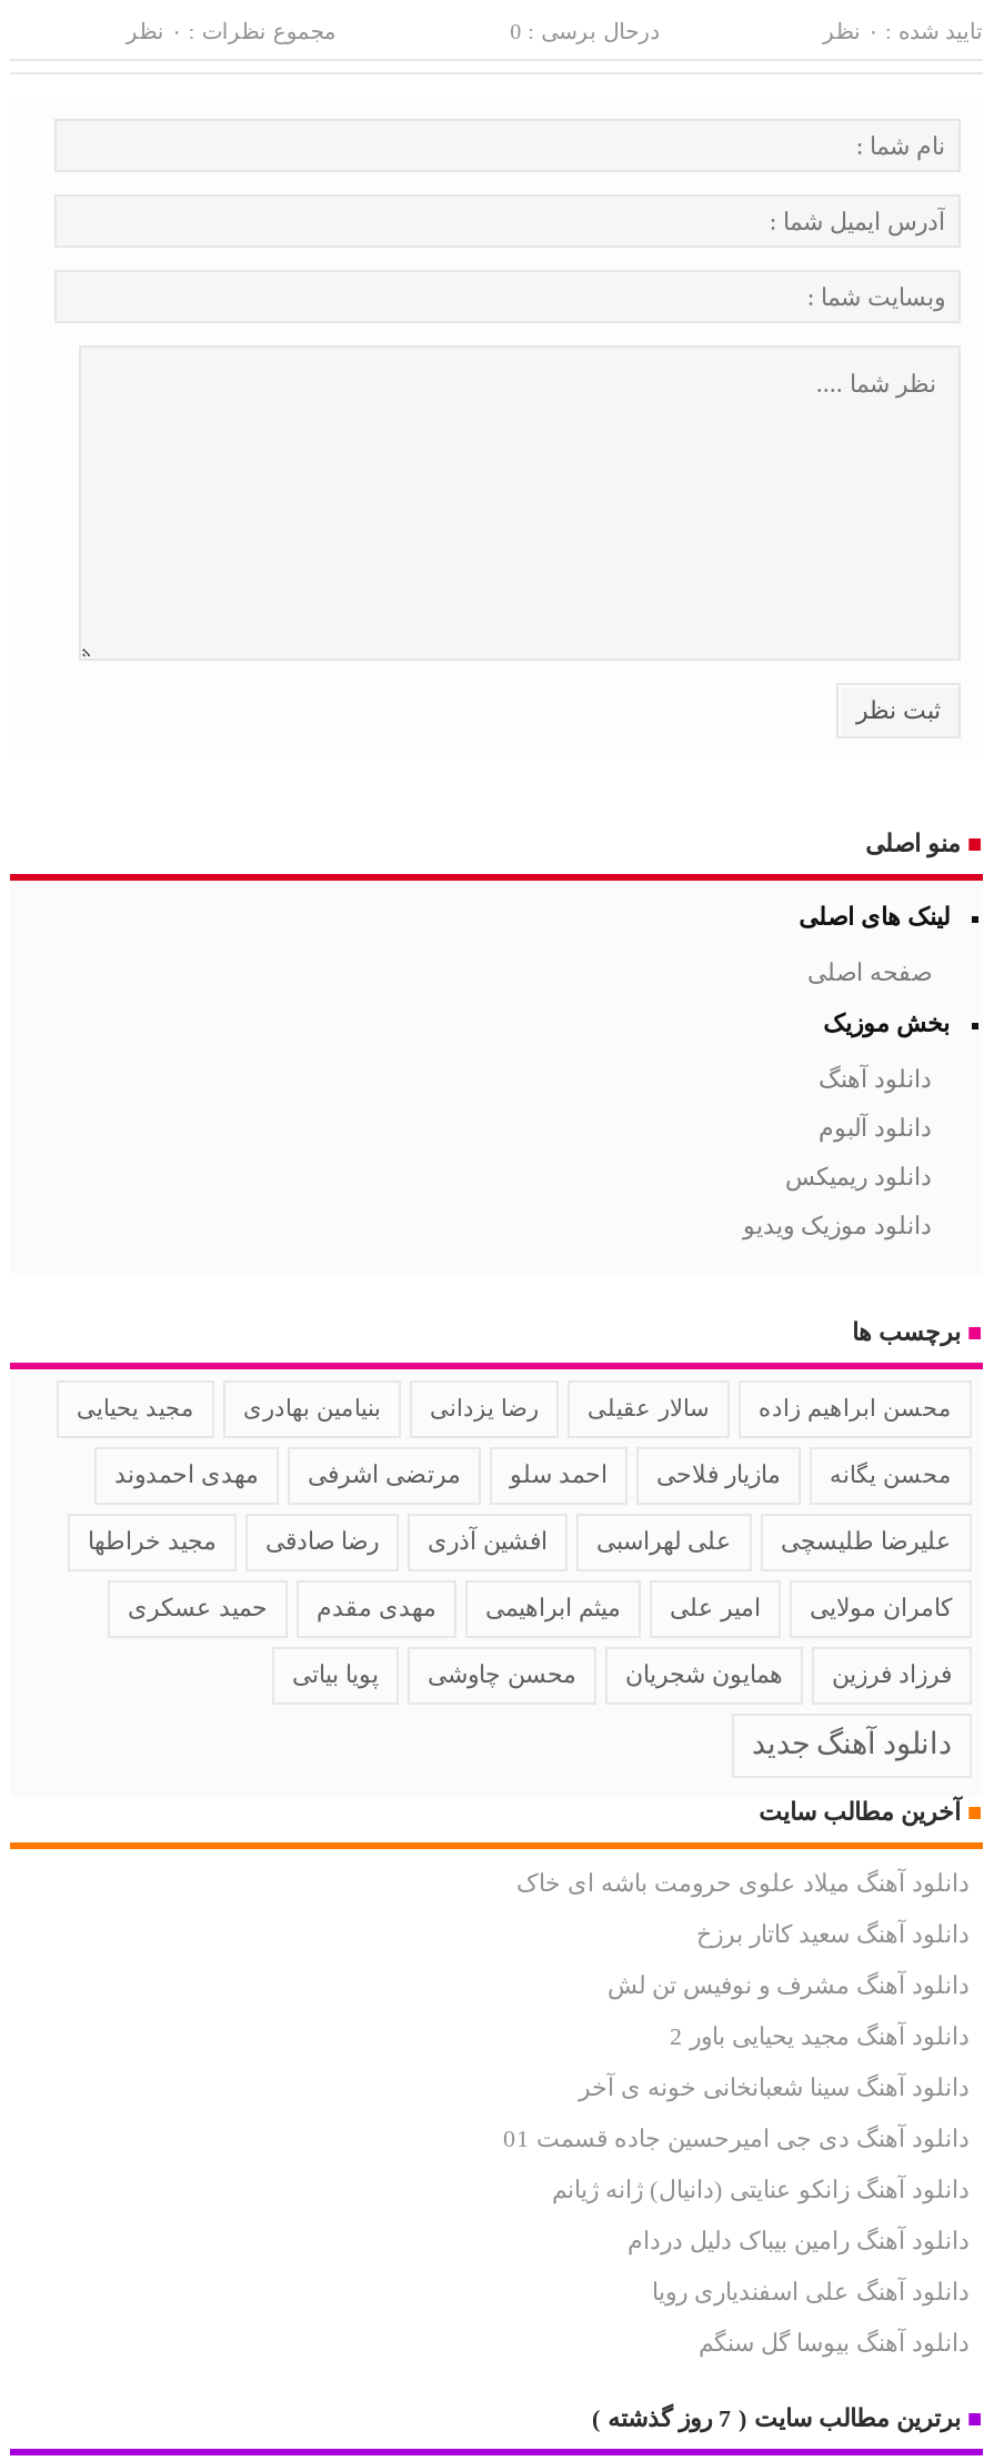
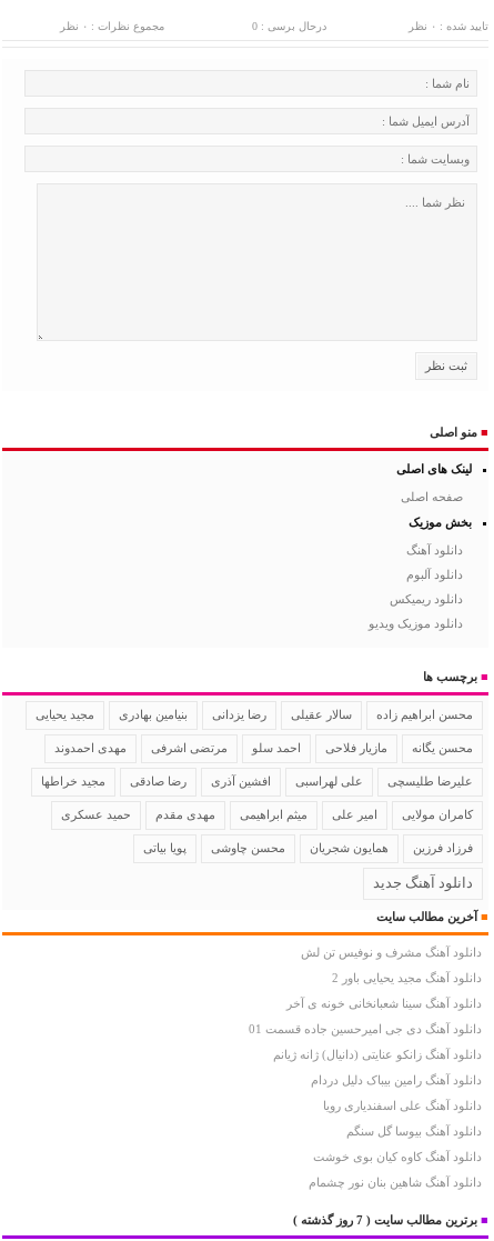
[516,1869,970,1947] دانلود آهنگ میلاد علوی حرومت باشه ای خاک | دانلود آهنگ سعید کاتار برزخ -> none
moved [552,1971,970,2355] -> [273,945,482,1138]: دانلود آهنگ مشرف و نوفیس تن لش | دانلود آهنگ سینا شعبانخانی خونه ی آخر | دانلود آهنگ زانکو عنایتی (دانیال) ژانه ژیانم | دانلود آهنگ رامین بیباک دلیل دردام | دانلود آهنگ علی اسفندیاری رویا | دانلود آهنگ بیوسا گل سنگم
none -> [309,1150,482,1189] دانلود آهنگ کاوه کیان بوی خوشت | دانلود آهنگ شاهین بنان نور چشمام

